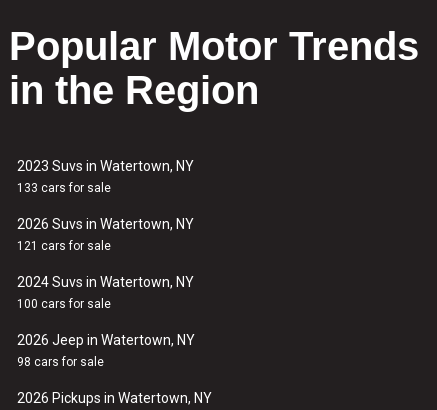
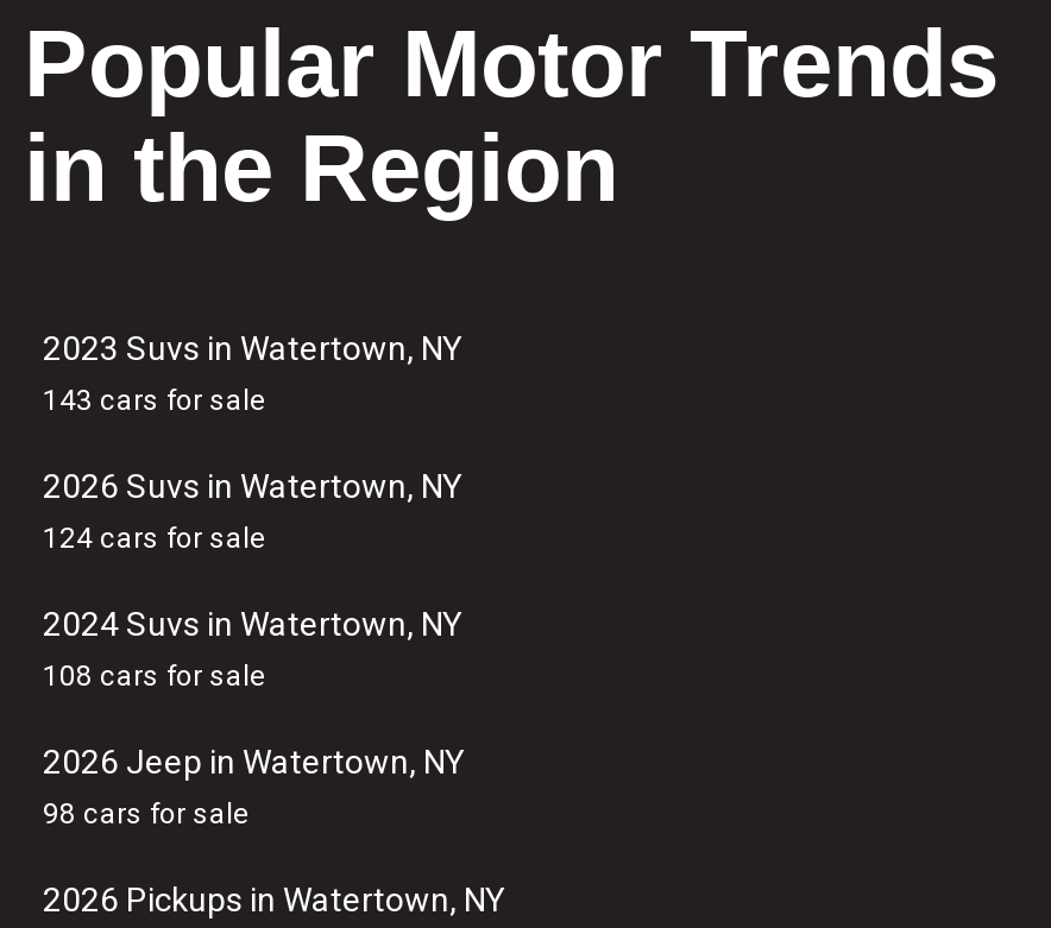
[17,181,111,195] 133 cars for sale -> [43,384,266,417] 143 cars for sale
[17,239,111,253] 121 cars for sale -> [43,522,266,555] 124 cars for sale
[17,297,111,311] 100 cars for sale -> [43,659,266,693] 108 cars for sale

